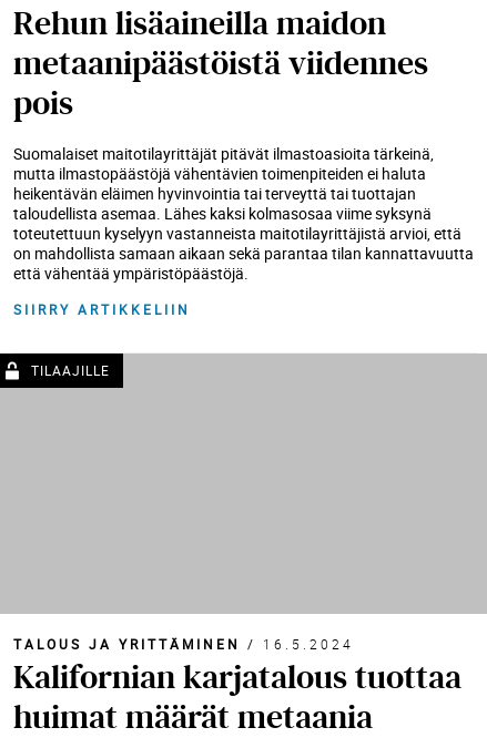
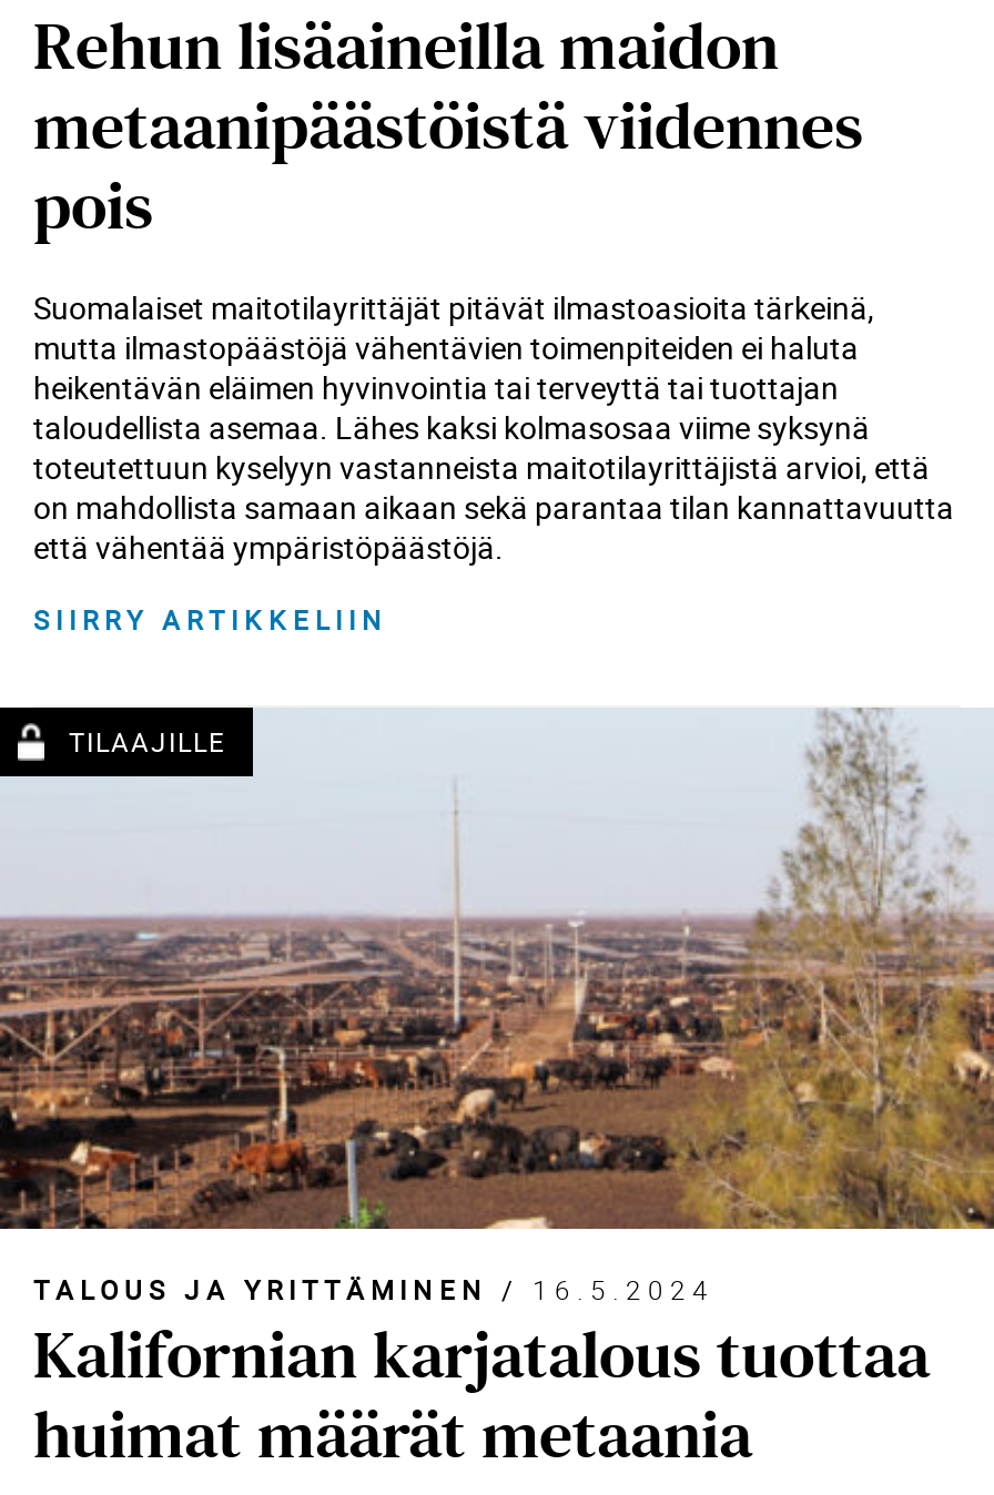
none -> [7,710,987,1229] [image]

